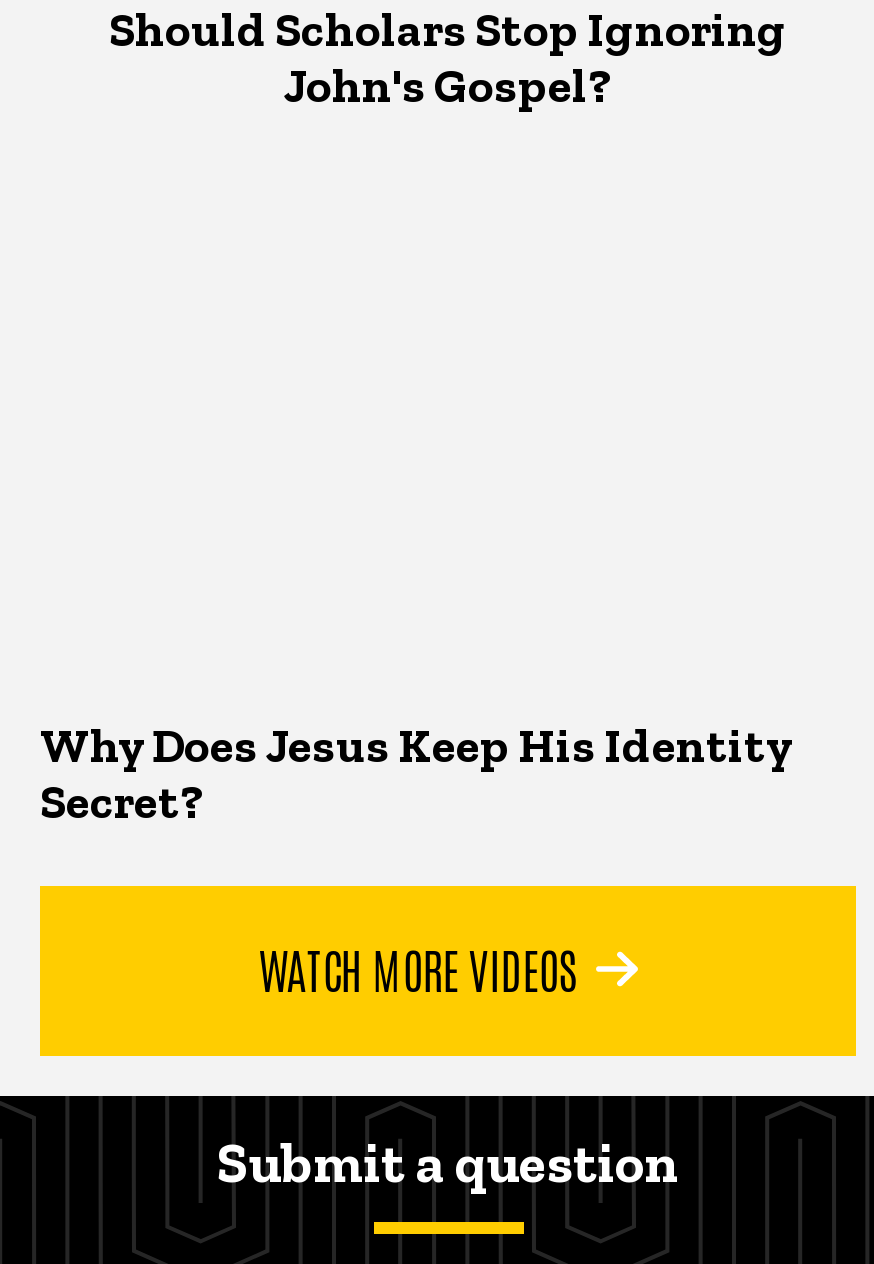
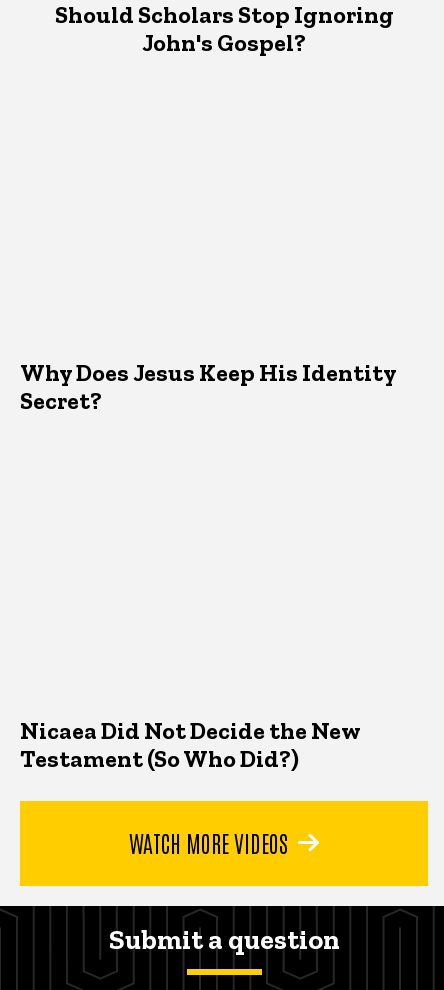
none -> [20,716,360,773] Nicaea Did Not Decide the New | Testament (So Who Did?)

